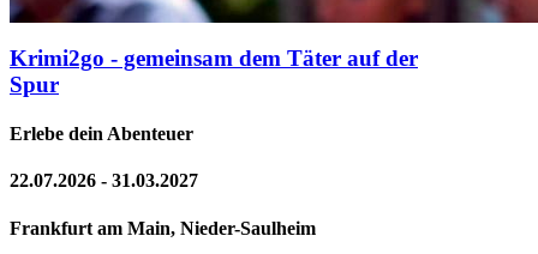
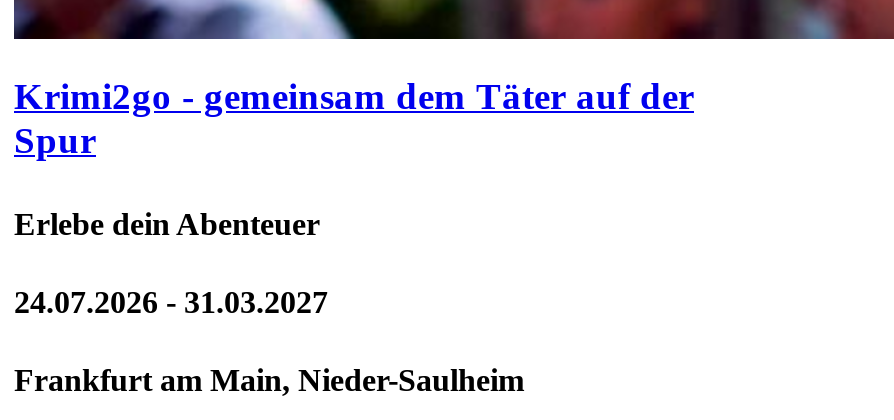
[10,170,198,191] 22.07.2026 - 31.03.2027 -> [14,285,328,319] 24.07.2026 - 31.03.2027

